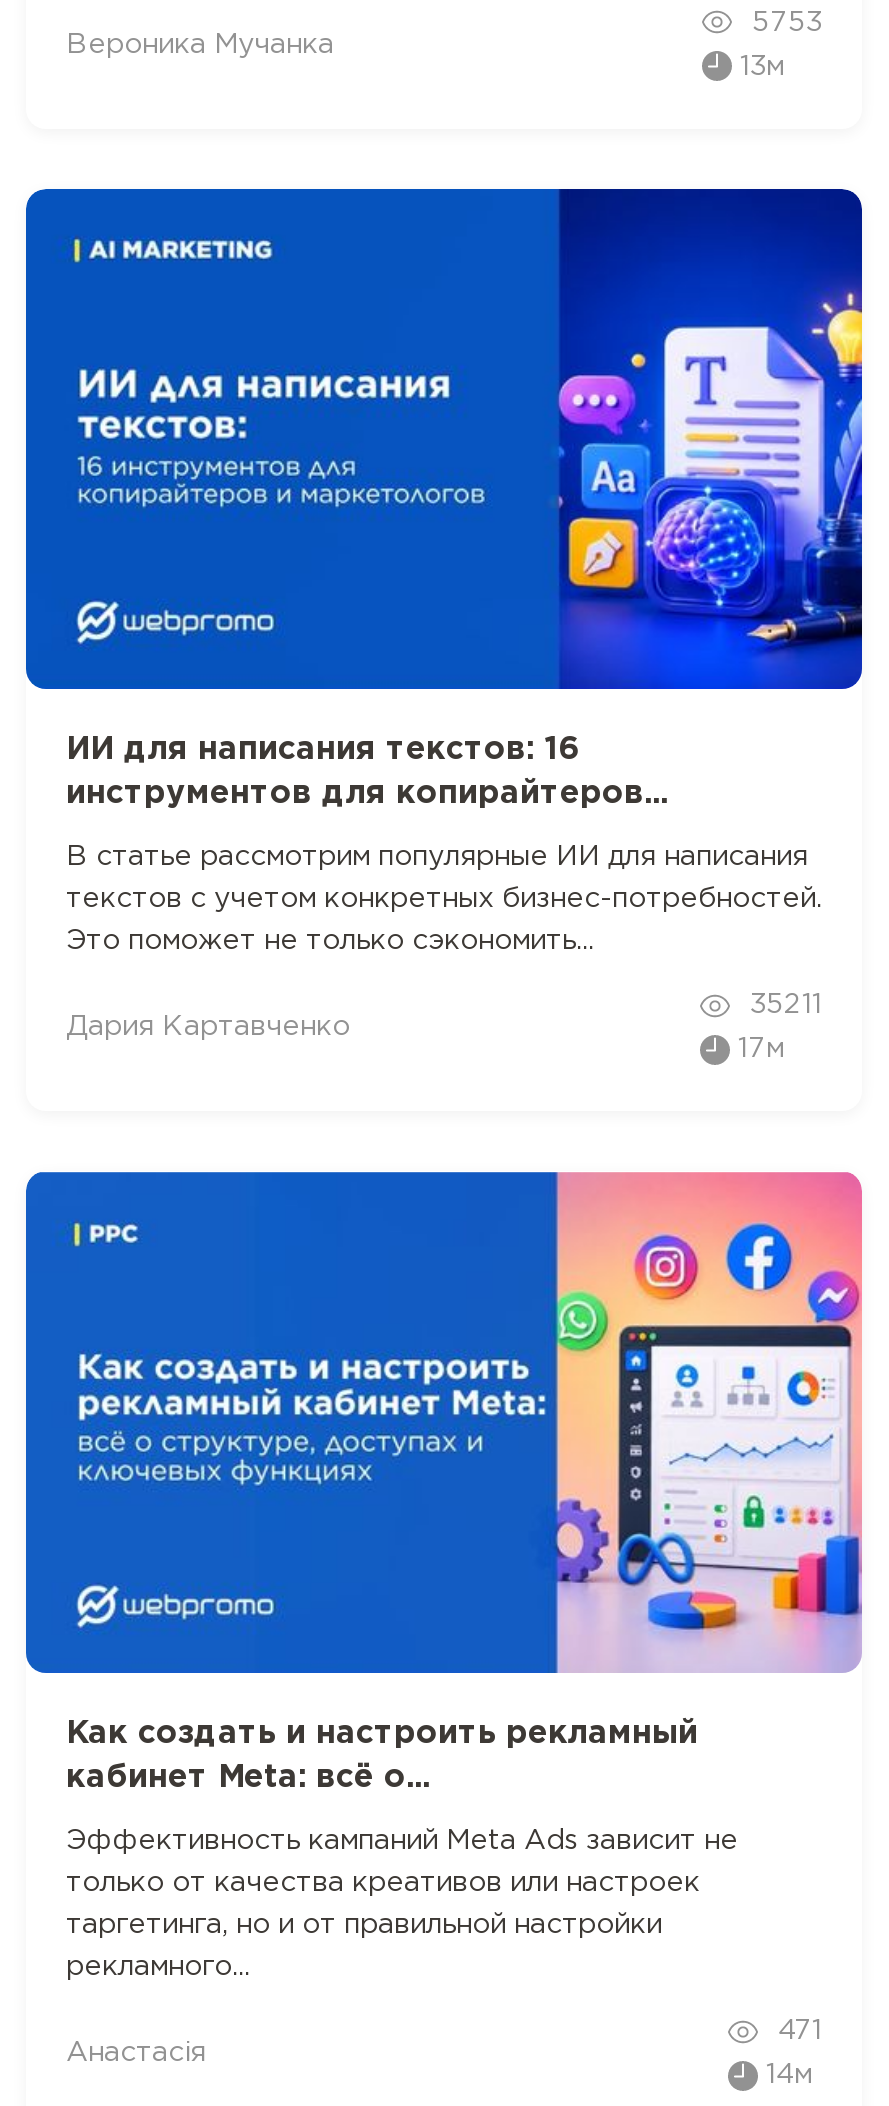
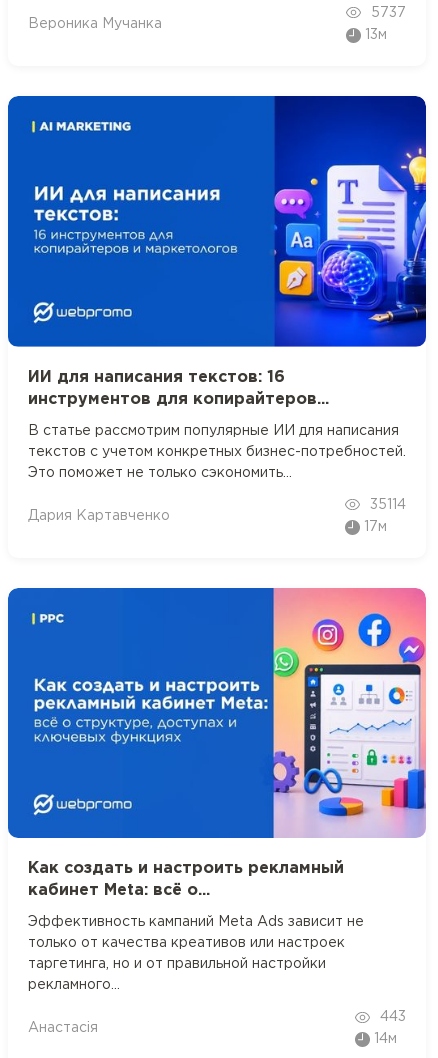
[752,10,822,34] 5753 -> [371,7,406,19] 5737
[750,993,822,1017] 35211 -> [370,499,406,511] 35114
[778,2019,822,2043] 471 -> [380,1011,406,1023] 443

